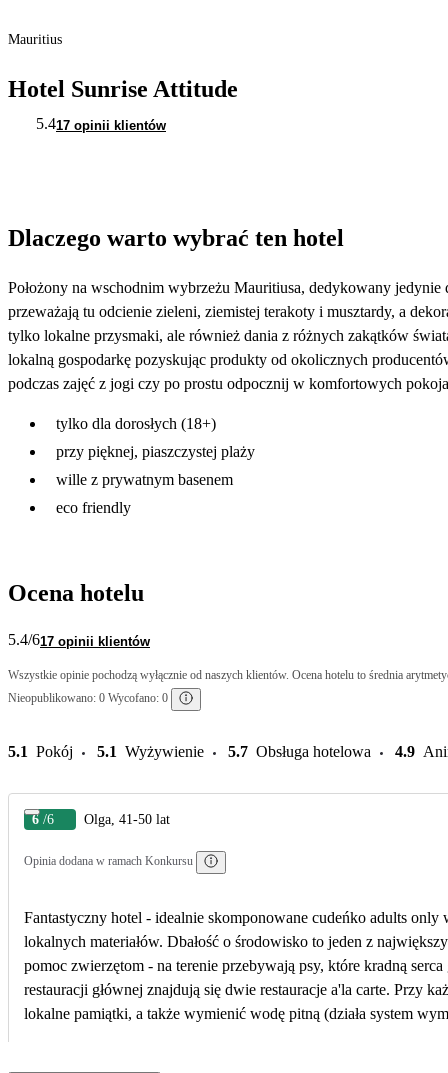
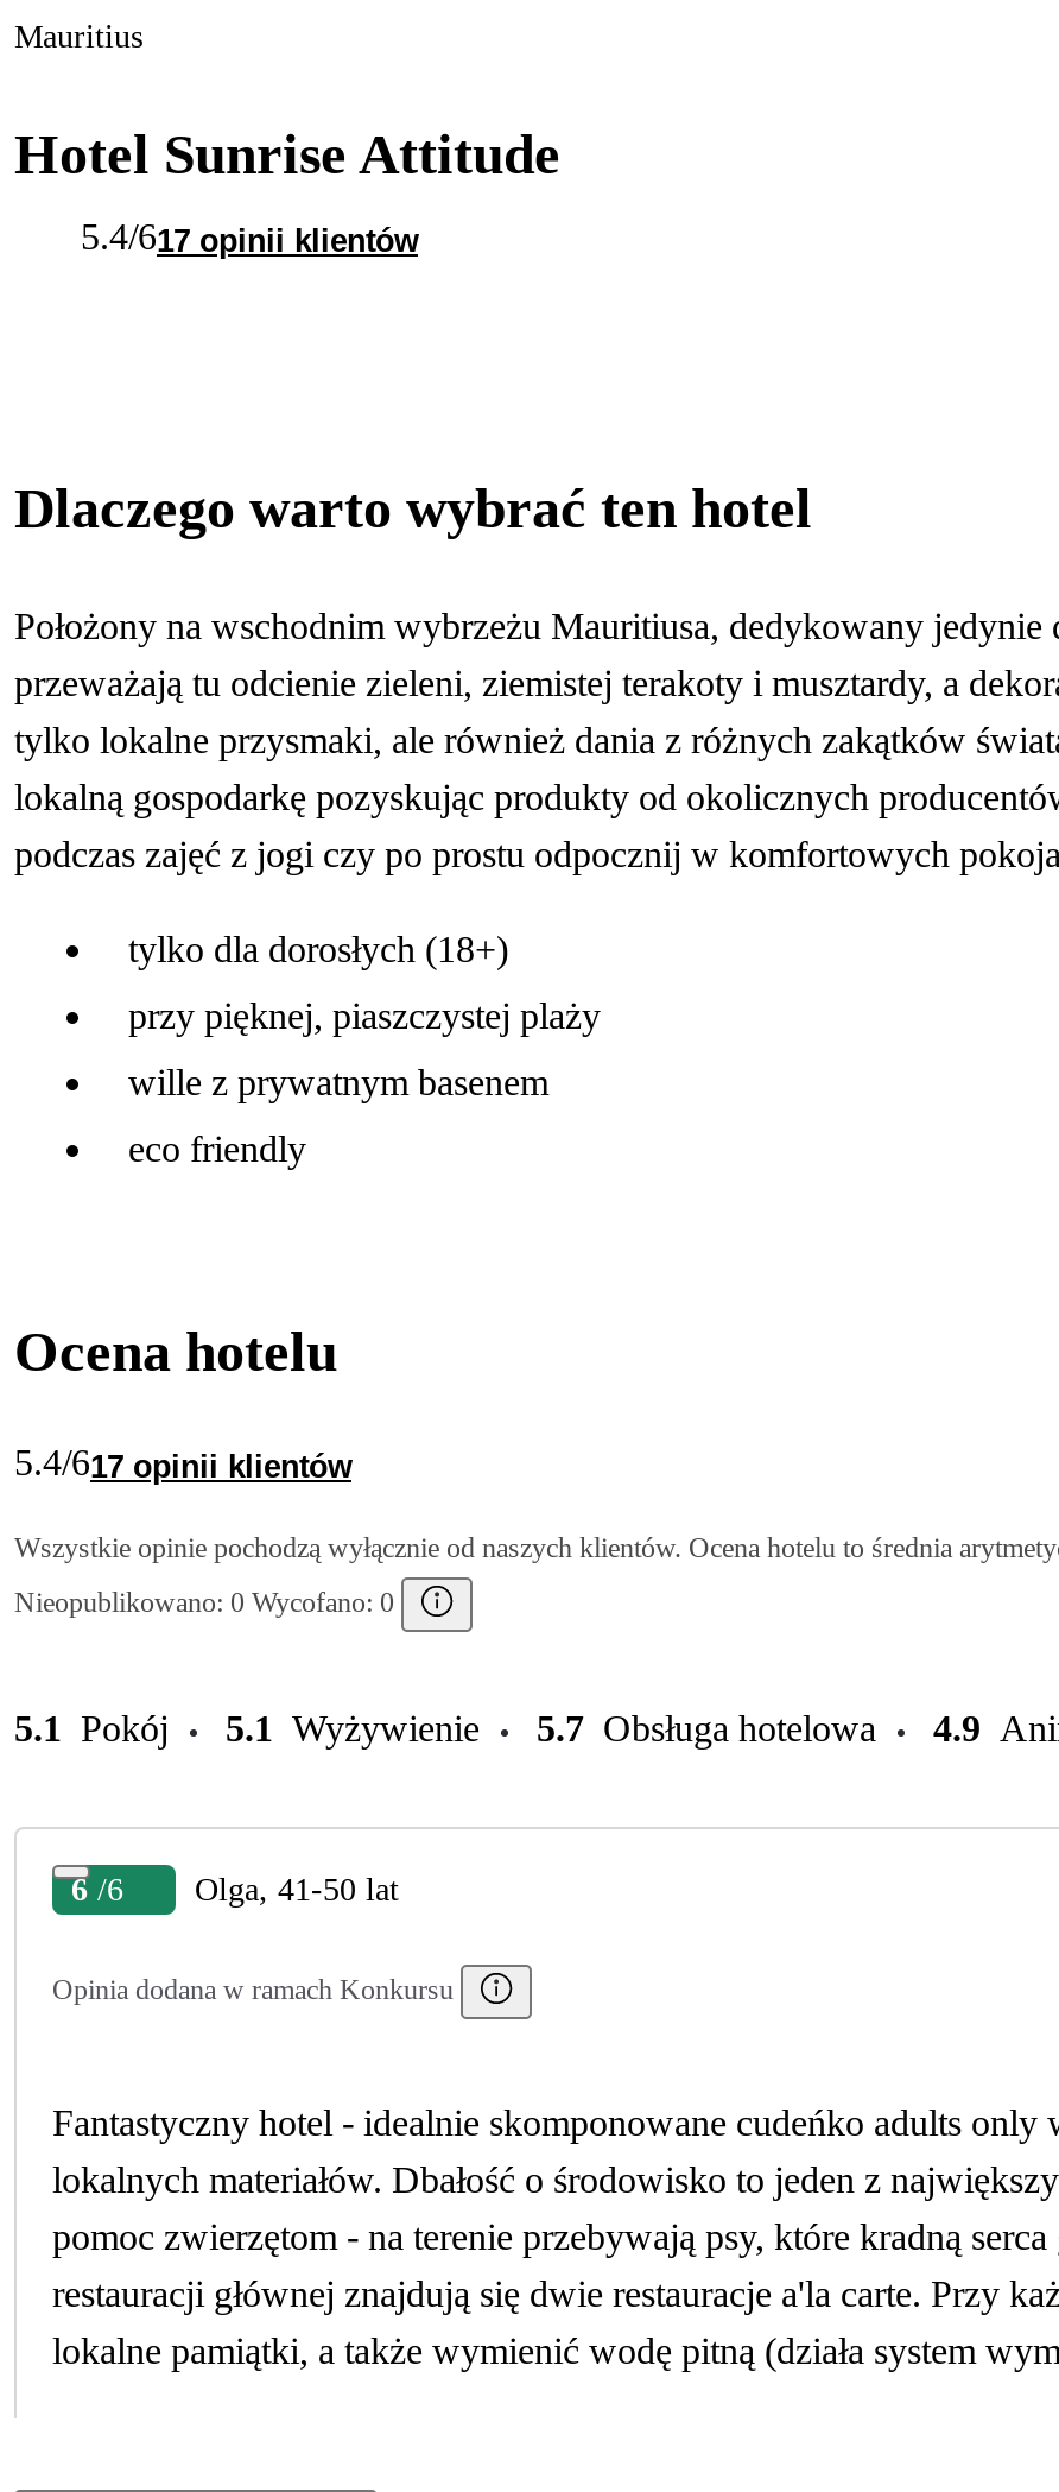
[36,114,166,132] 5.417 opinii klientów -> [81,215,418,258] 5.4/617 opinii klientów

